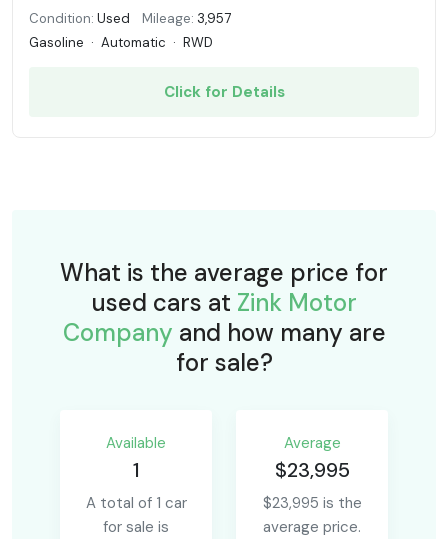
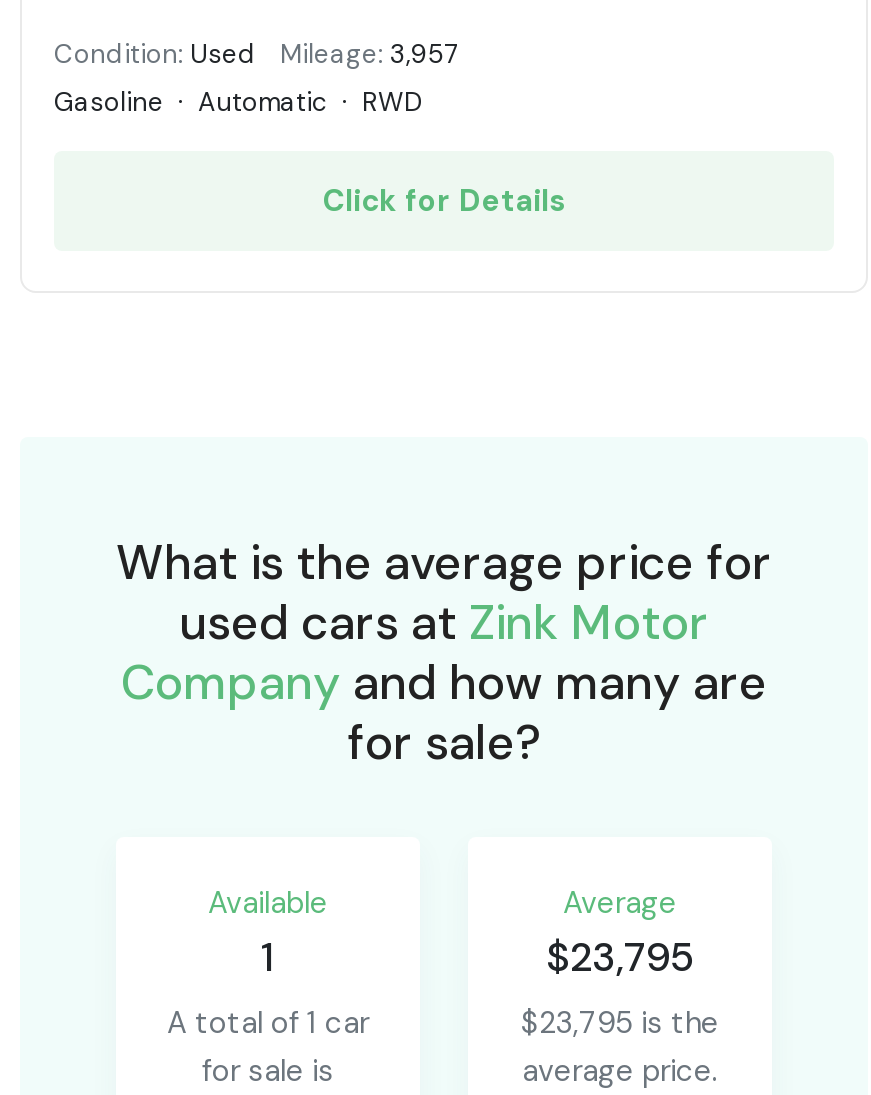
[274,457,349,483] $23,995 -> [546,931,694,983] $23,795
[262,493,361,513] $23,995 is the -> [521,1003,719,1043] $23,795 is the

